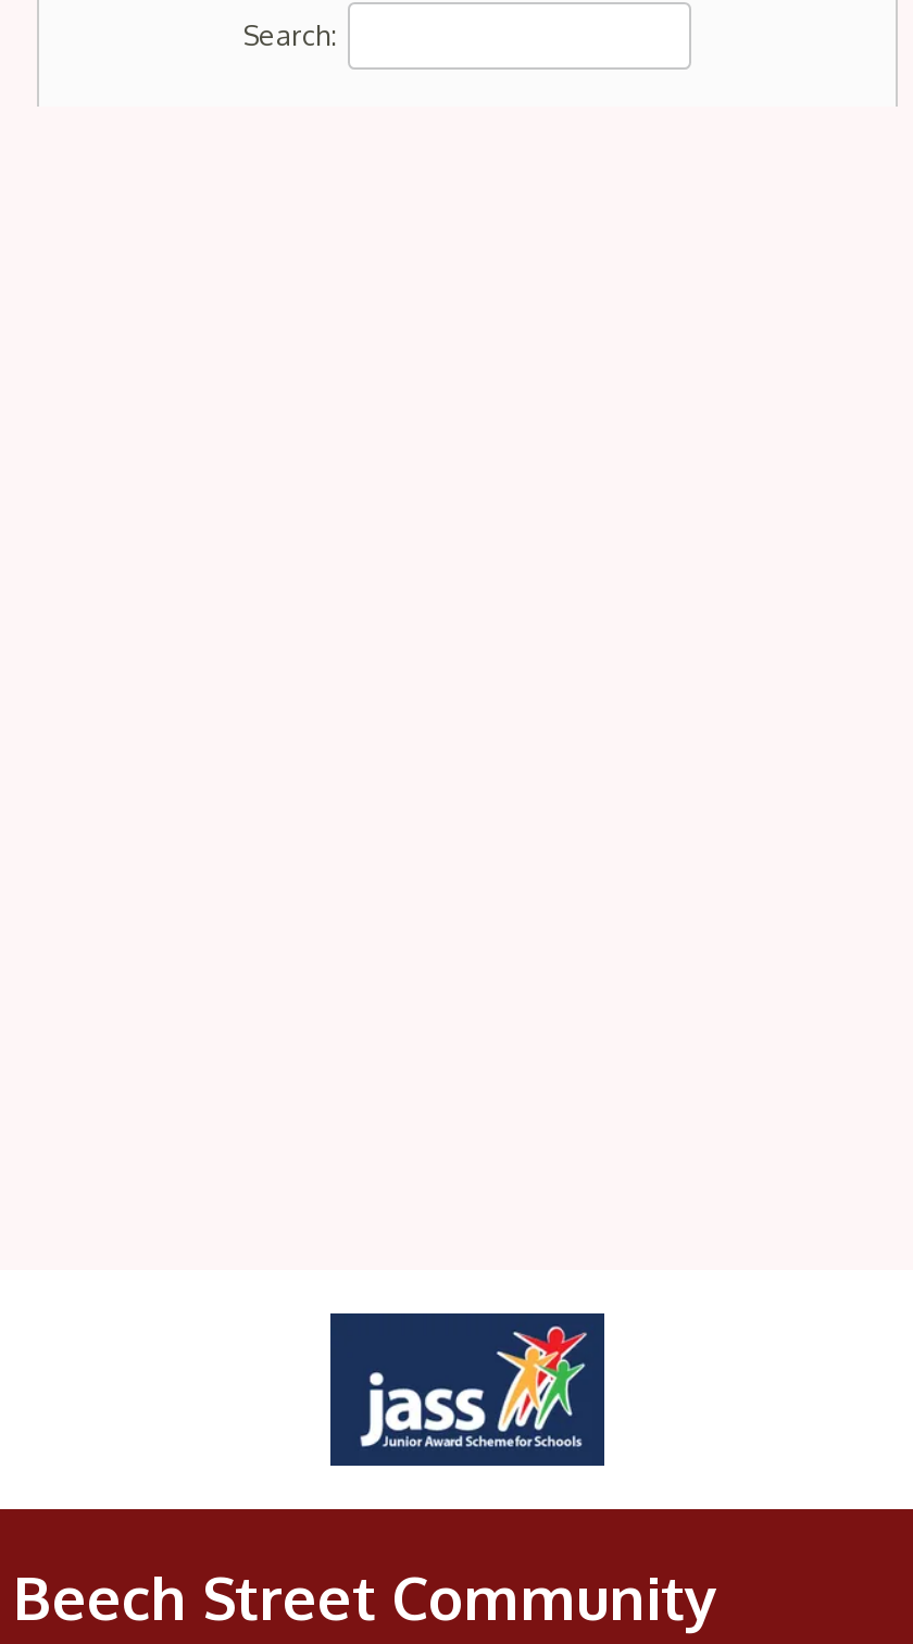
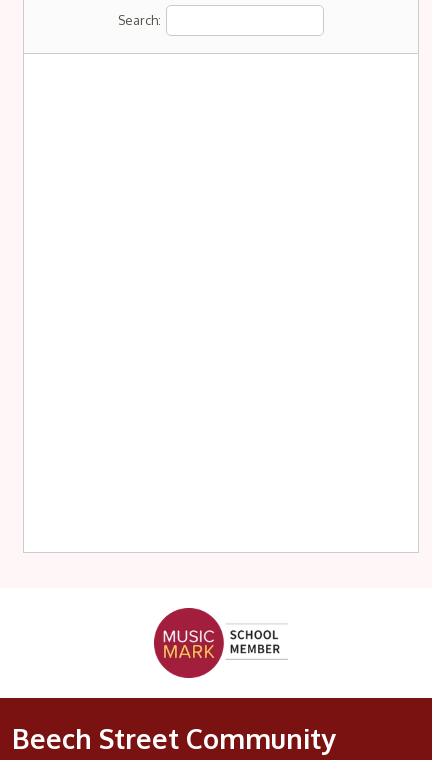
[322,1311,606,1468] [image] -> [153,607,284,679] [image]

